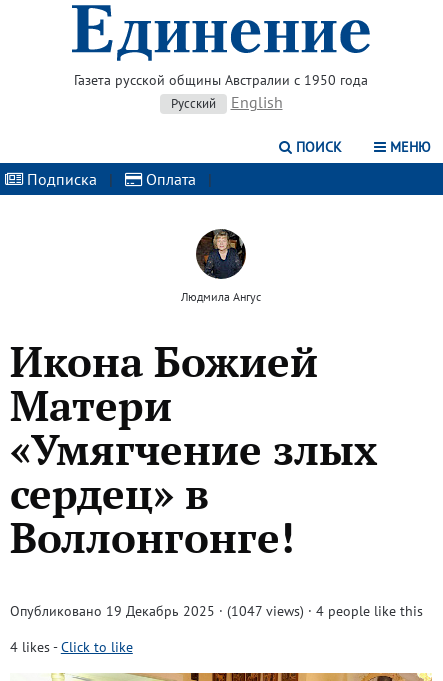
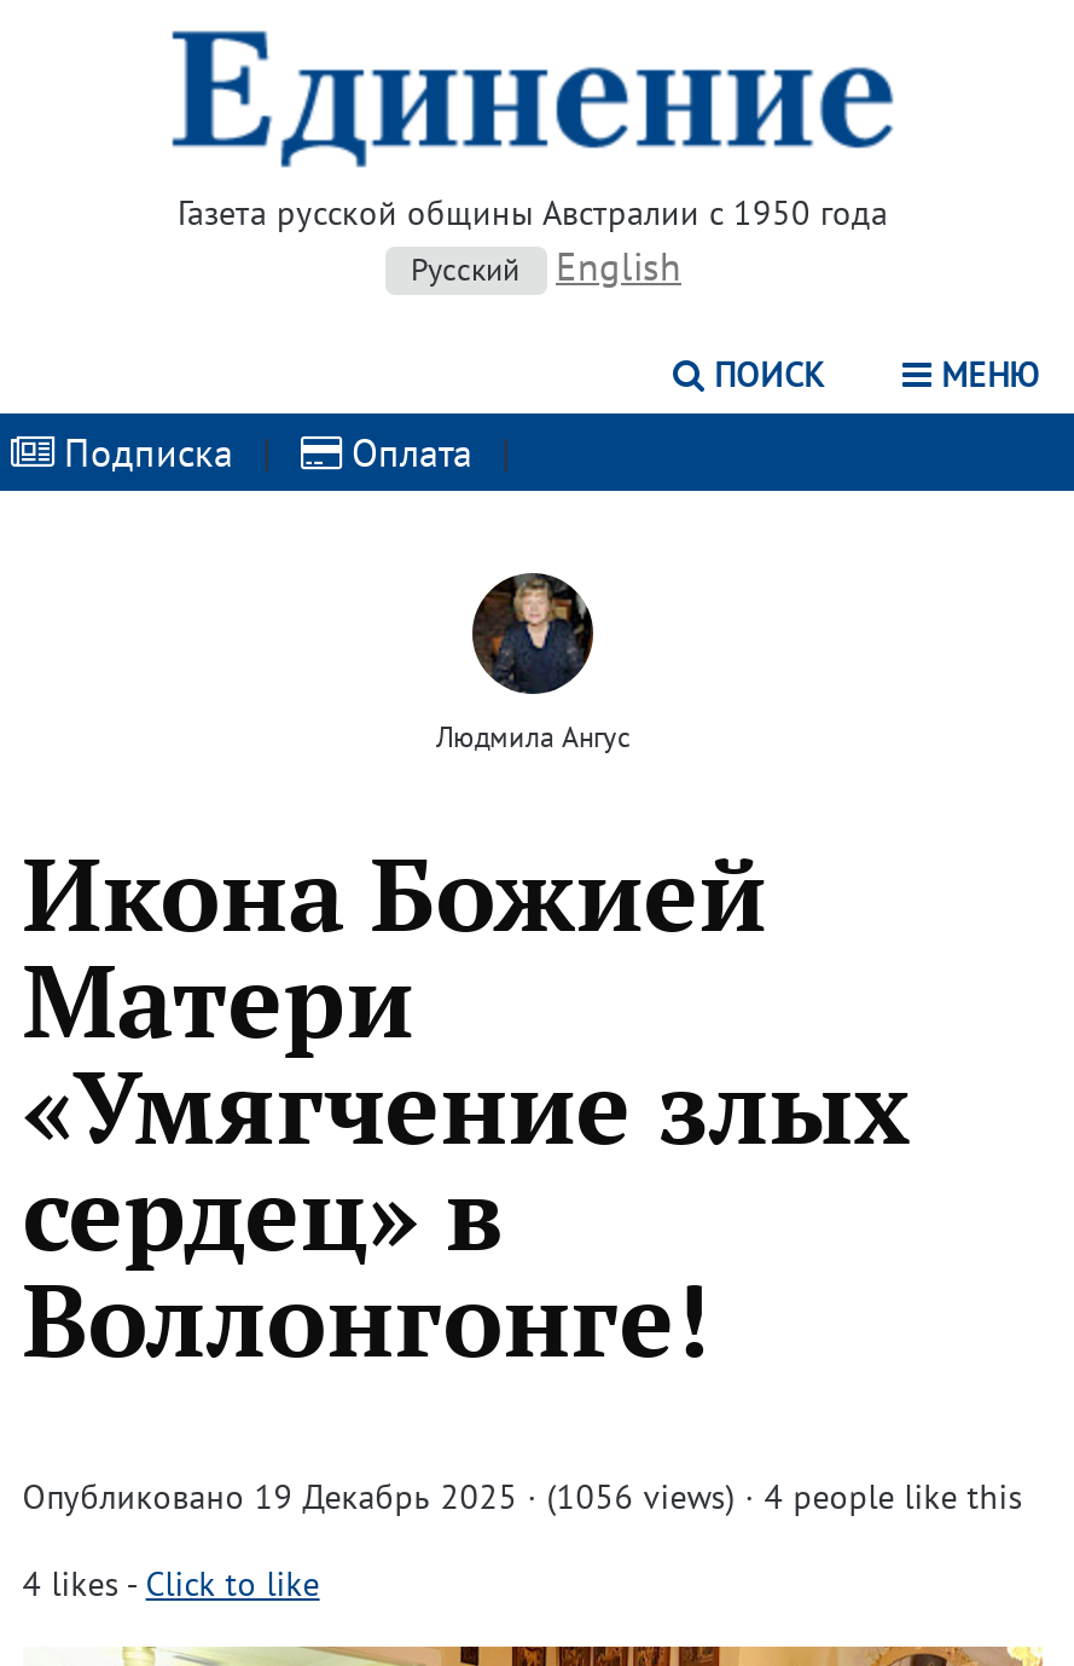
[10,602,423,620] Опубликовано 19 Декабрь 2025 · (1047 views) · 4 people like this -> [22,1475,1023,1519] Опубликовано 19 Декабрь 2025 · (1056 views) · 4 people like this

